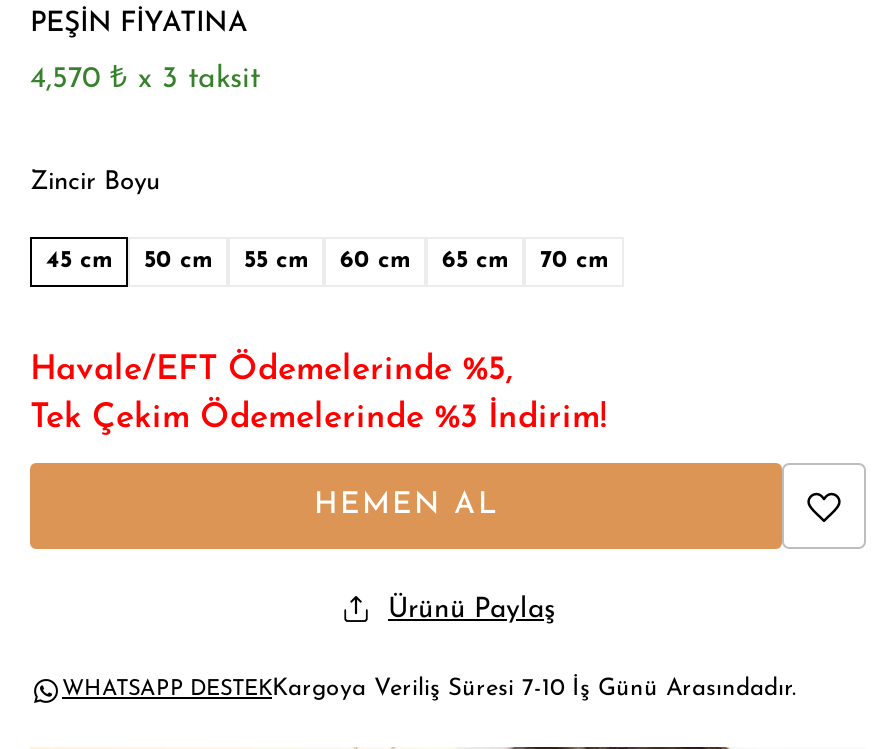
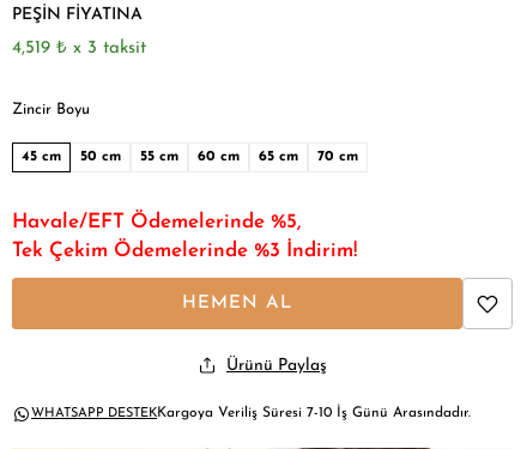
[30,59,260,95] 4,570 ₺ x 3 taksit -> [12,36,146,57] 4,519 ₺ x 3 taksit

